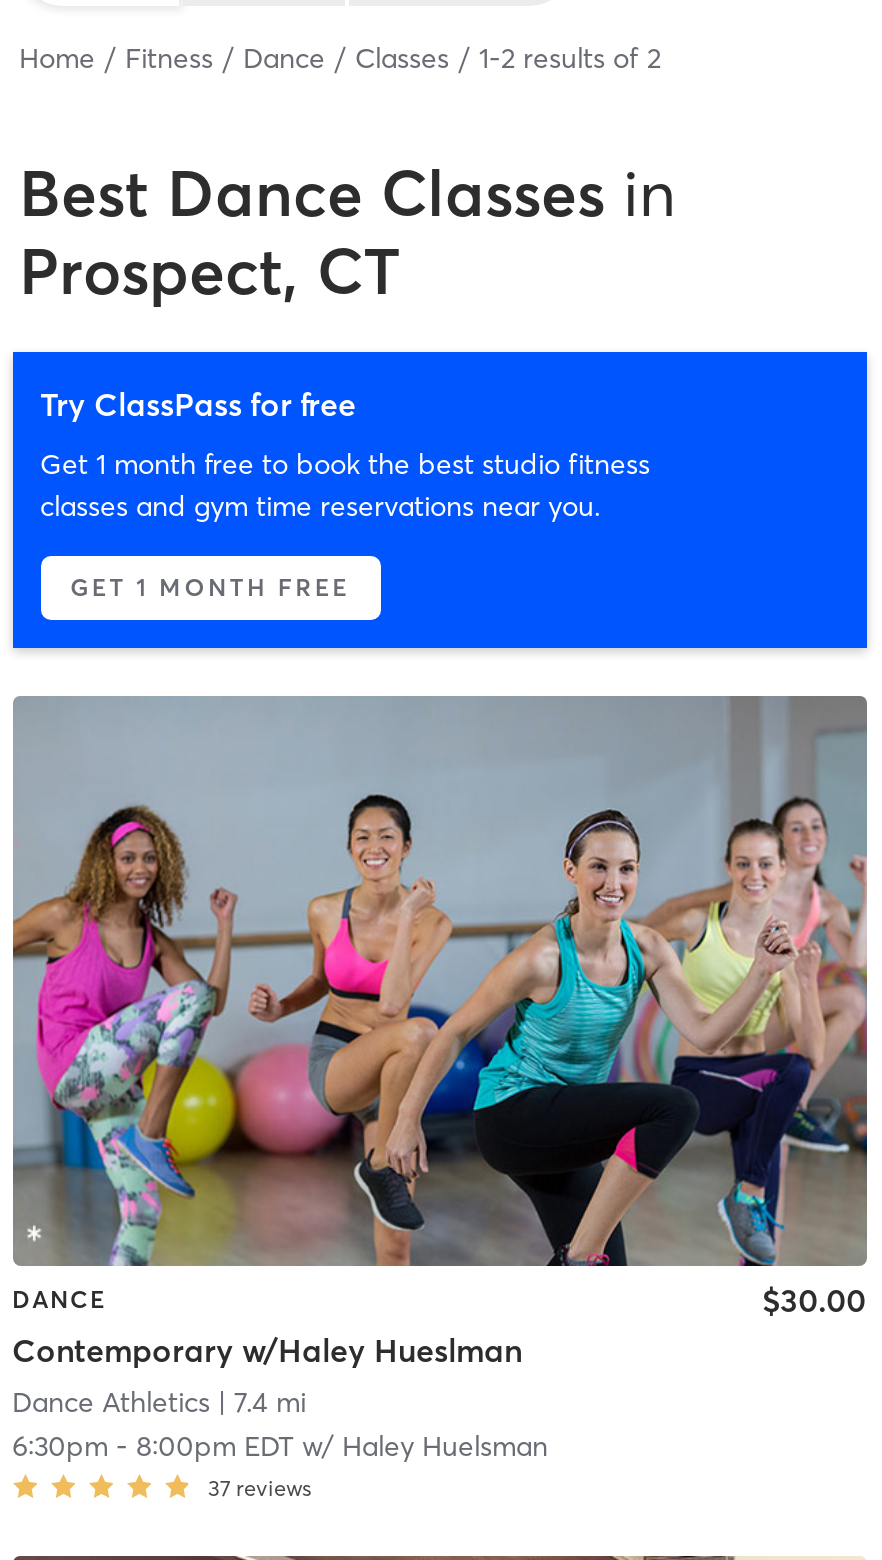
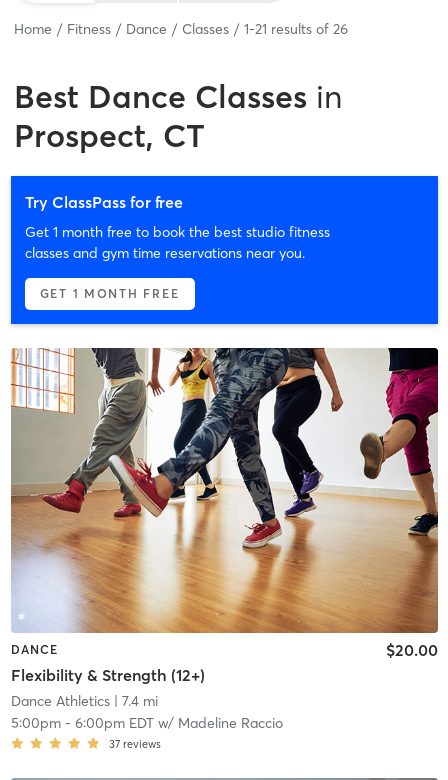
[19,39,661,75] Home Fitness Dance Classes 1-2 results of 2 -> [14,19,348,37] Home Fitness Dance Classes 1-21 results of 26
[13,696,869,1319] [image] | $30.00 -> [10,347,439,660] [image] | $20.00
[12,1330,522,1370] Contemporary w/Haley Hueslman -> [10,665,204,685] Flexibility & Strength (12+)
[12,1428,548,1464] 6:30pm - 8:00pm EDT w/ Haley Huelsman -> [10,714,282,732] 5:00pm - 6:00pm EDT w/ Madeline Raccio

